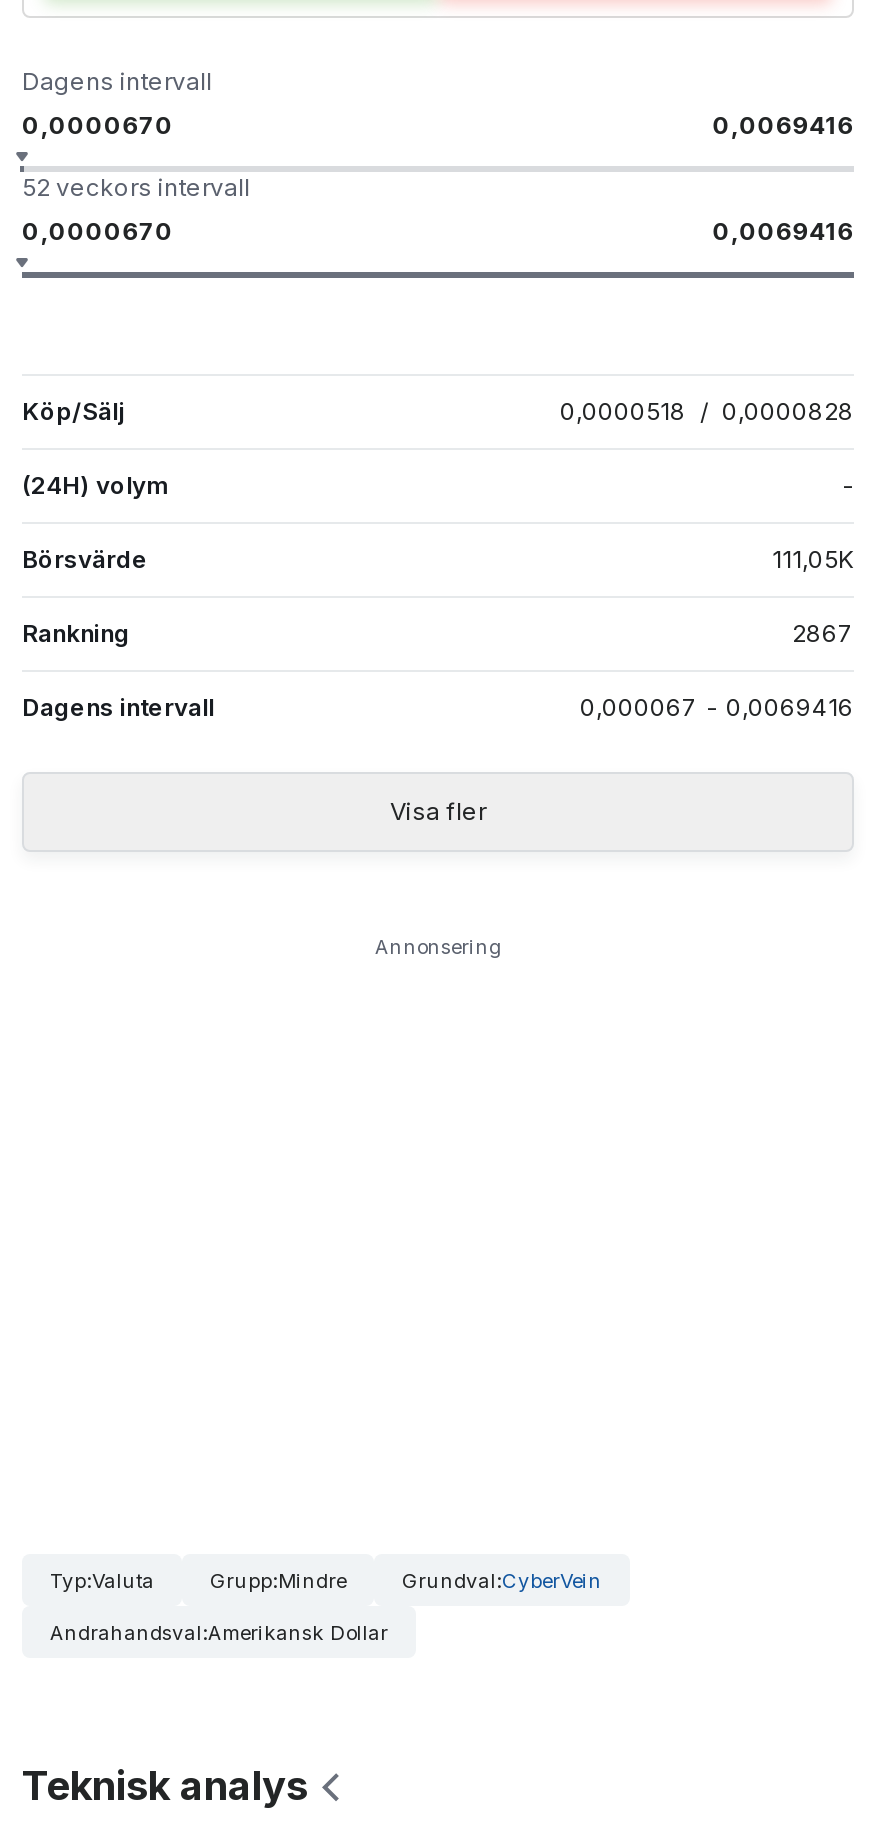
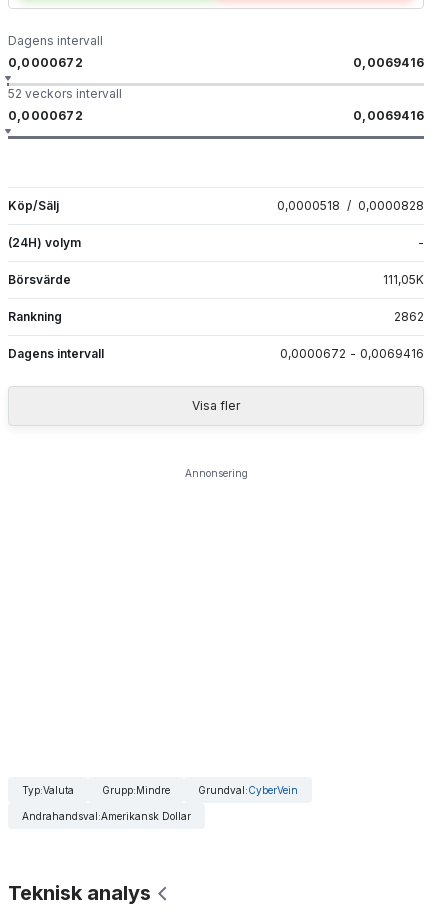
[22,110,174,140] 0,0000670 -> [8,55,83,70] 0,0000672
[22,216,174,246] 0,0000670 -> [8,108,83,123] 0,0000672
[792,618,854,648] 2867 -> [394,309,424,324] 2862
[580,692,854,722] 0,000067 - 0,0069416 -> [280,346,424,361] 0,0000672 - 0,0069416

